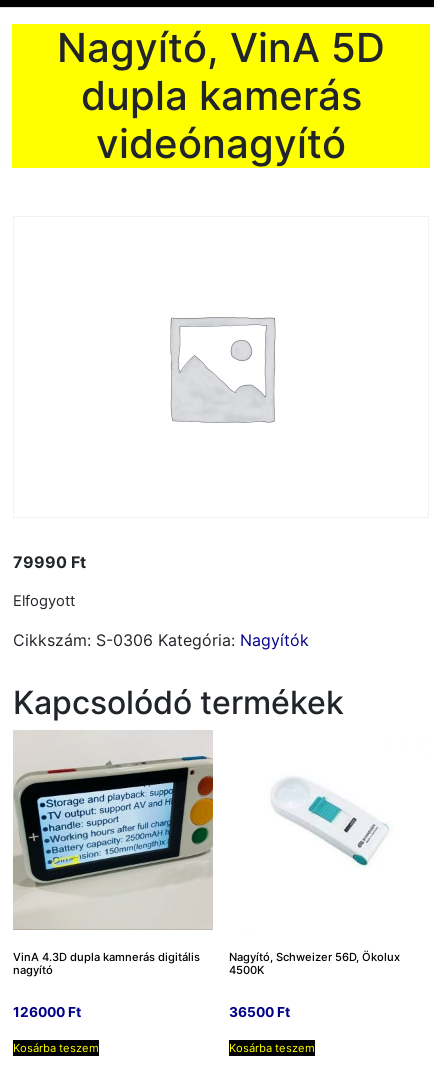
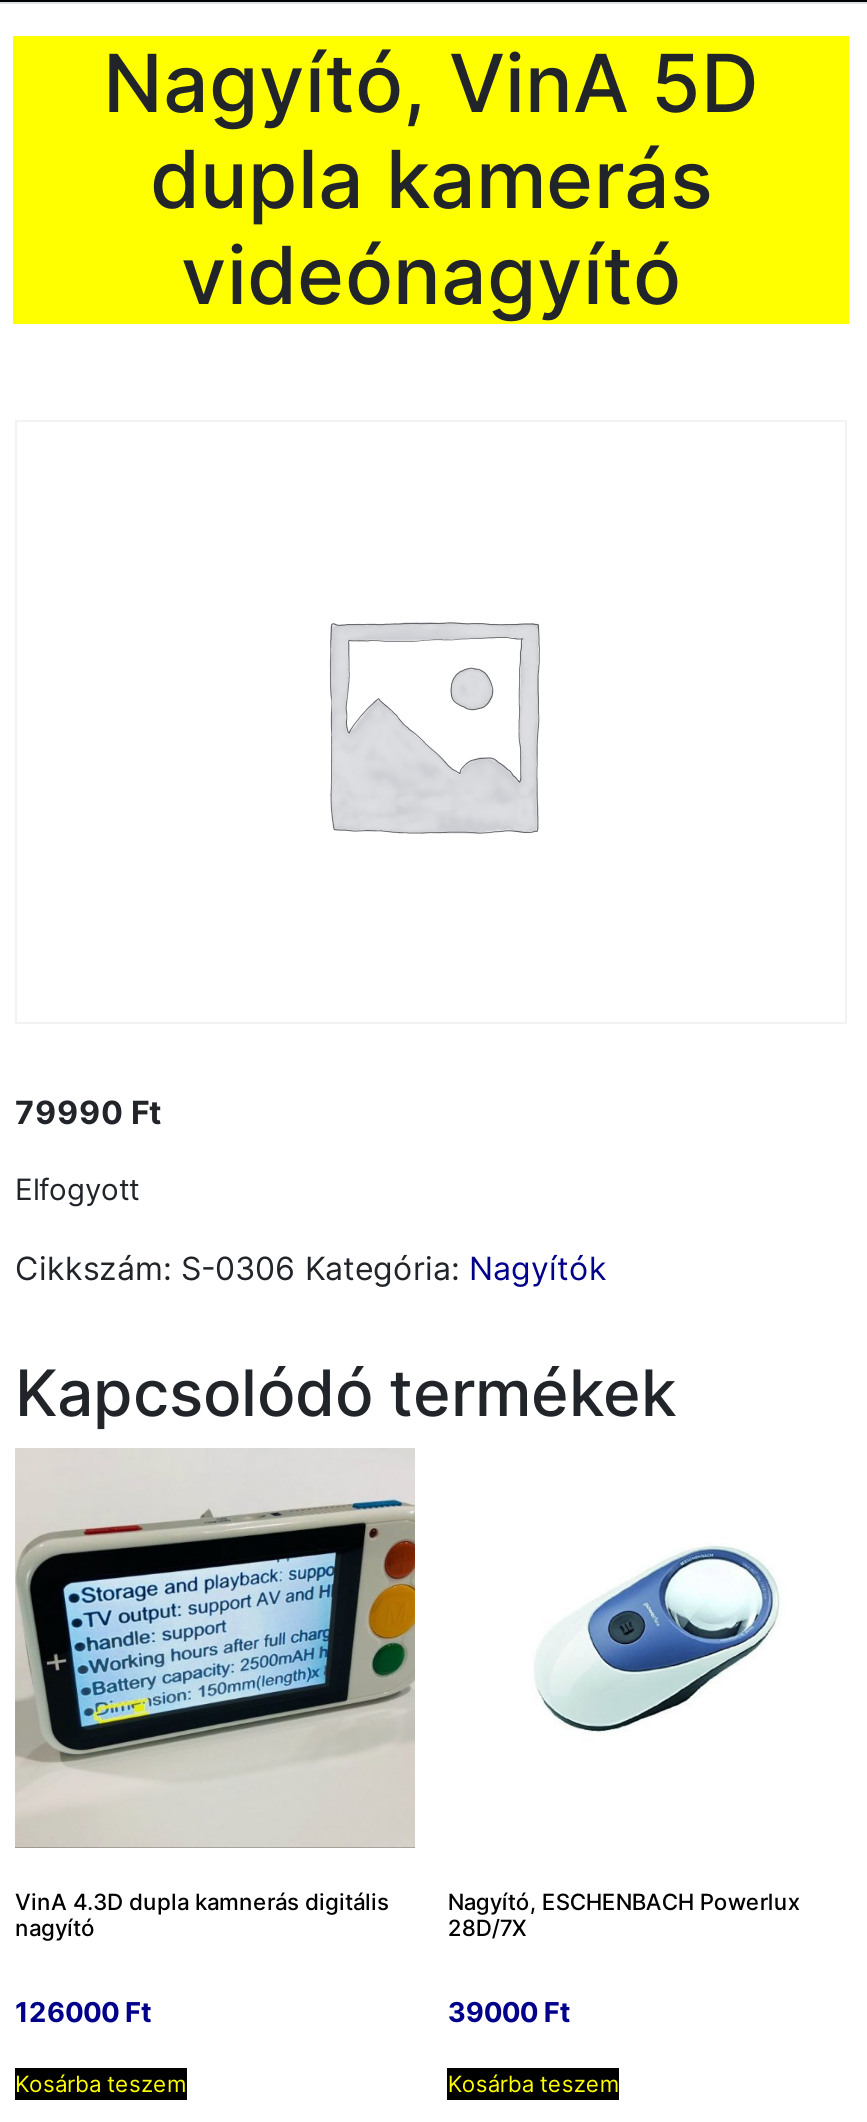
[275,778,393,872] [image] -> [541,1546,777,1734] [image]
[229,950,400,977] Nagyító, Schweizer 56D, Ökolux | 4500K -> [448,1889,800,1943] Nagyító, ESCHENBACH Powerlux | 28D/7X
[229,1004,290,1020] 36500 Ft -> [448,1995,570,2027] 39000 Ft

